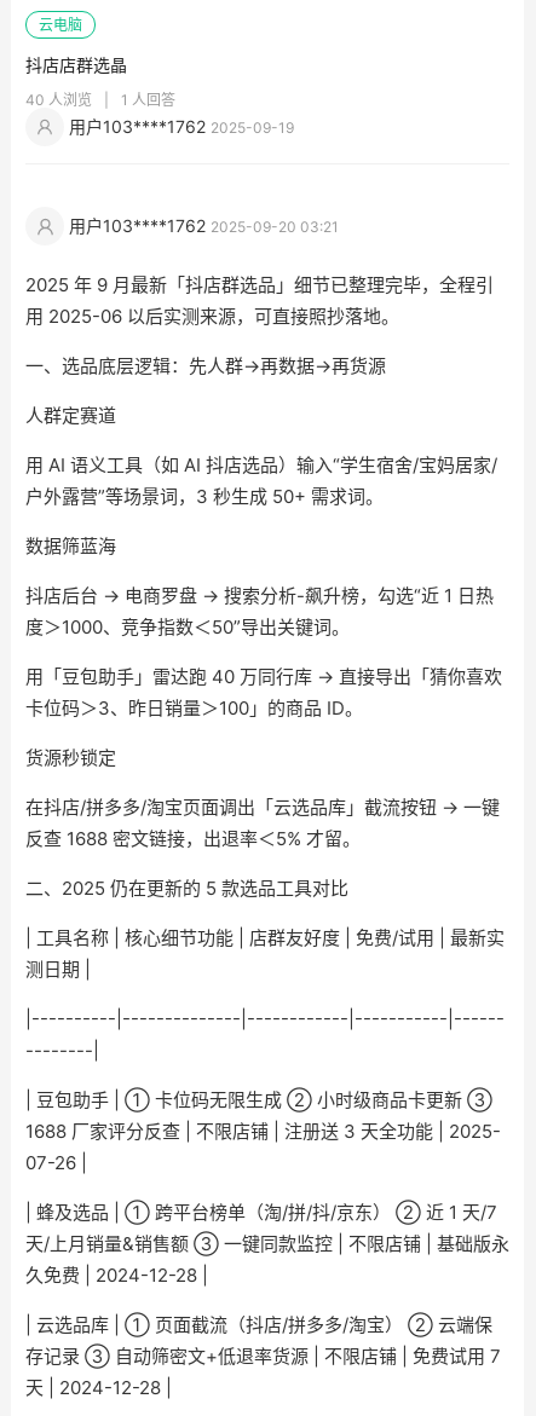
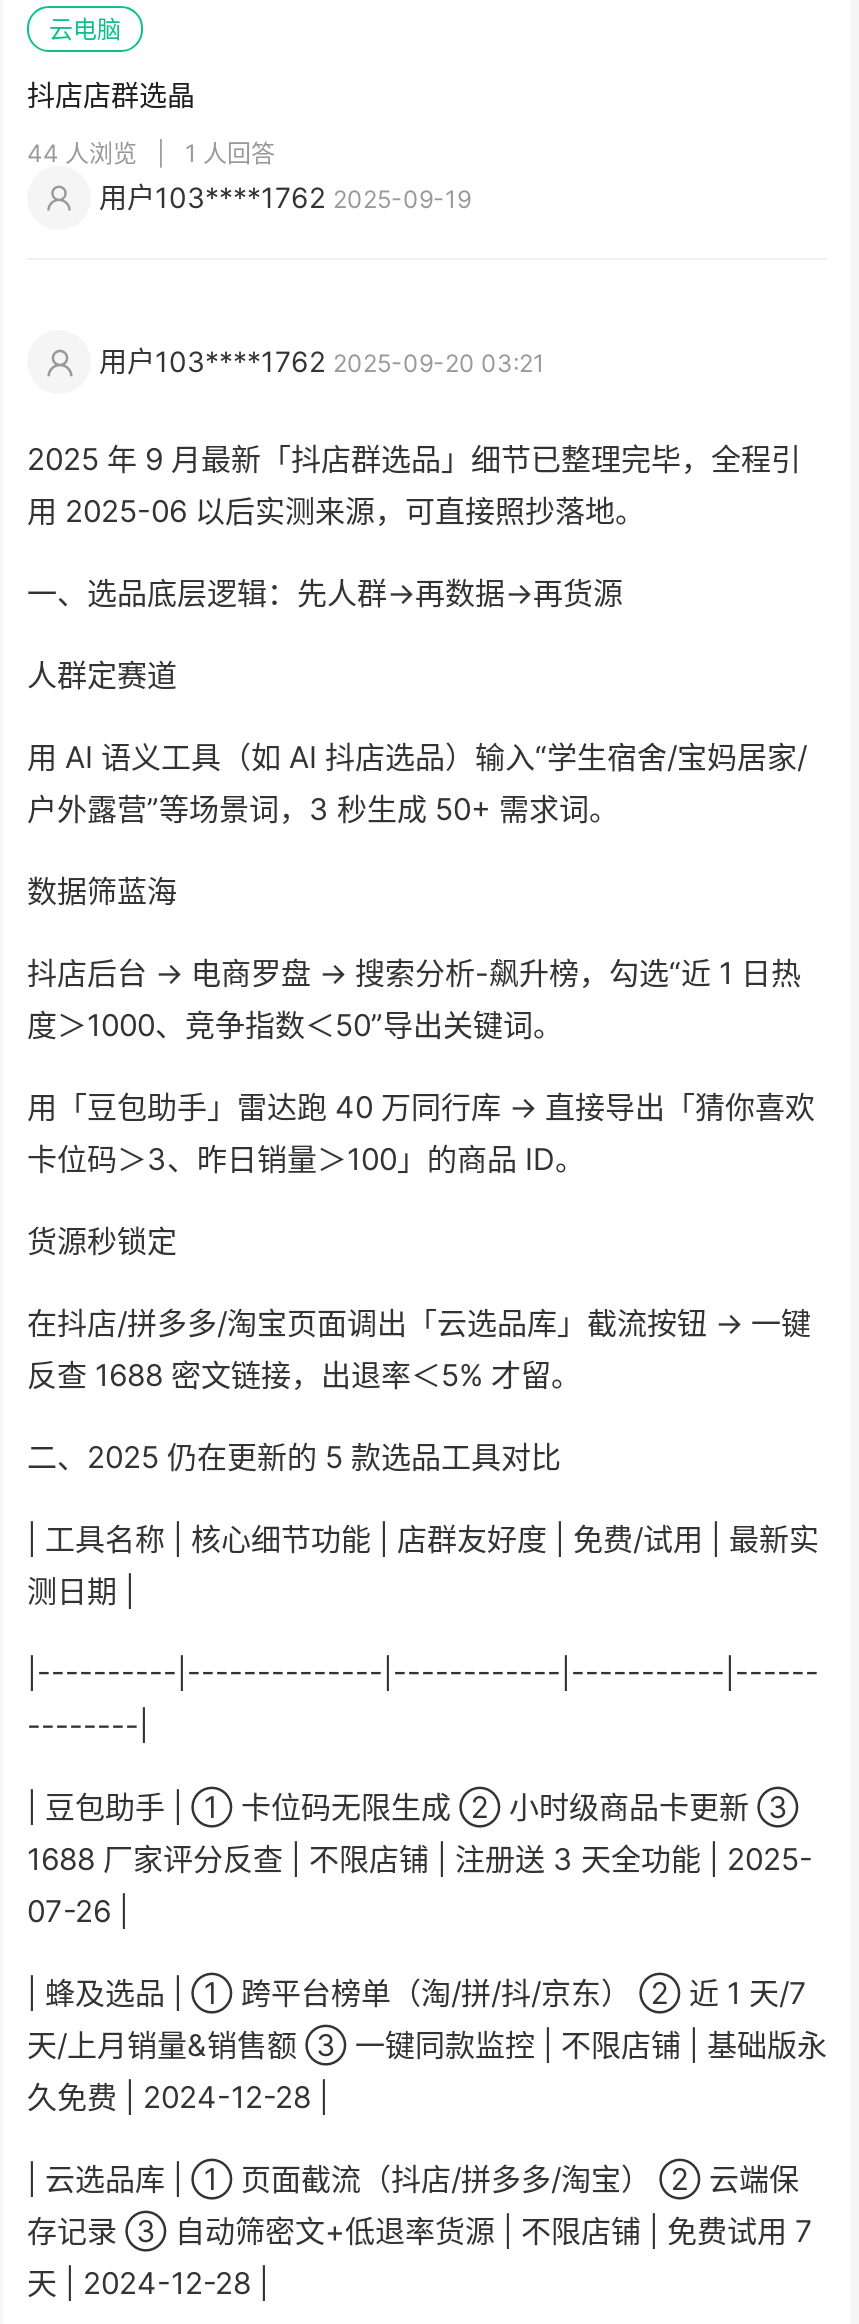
[25,91,92,109] 40 人浏览 -> [27,138,137,168] 44 人浏览

